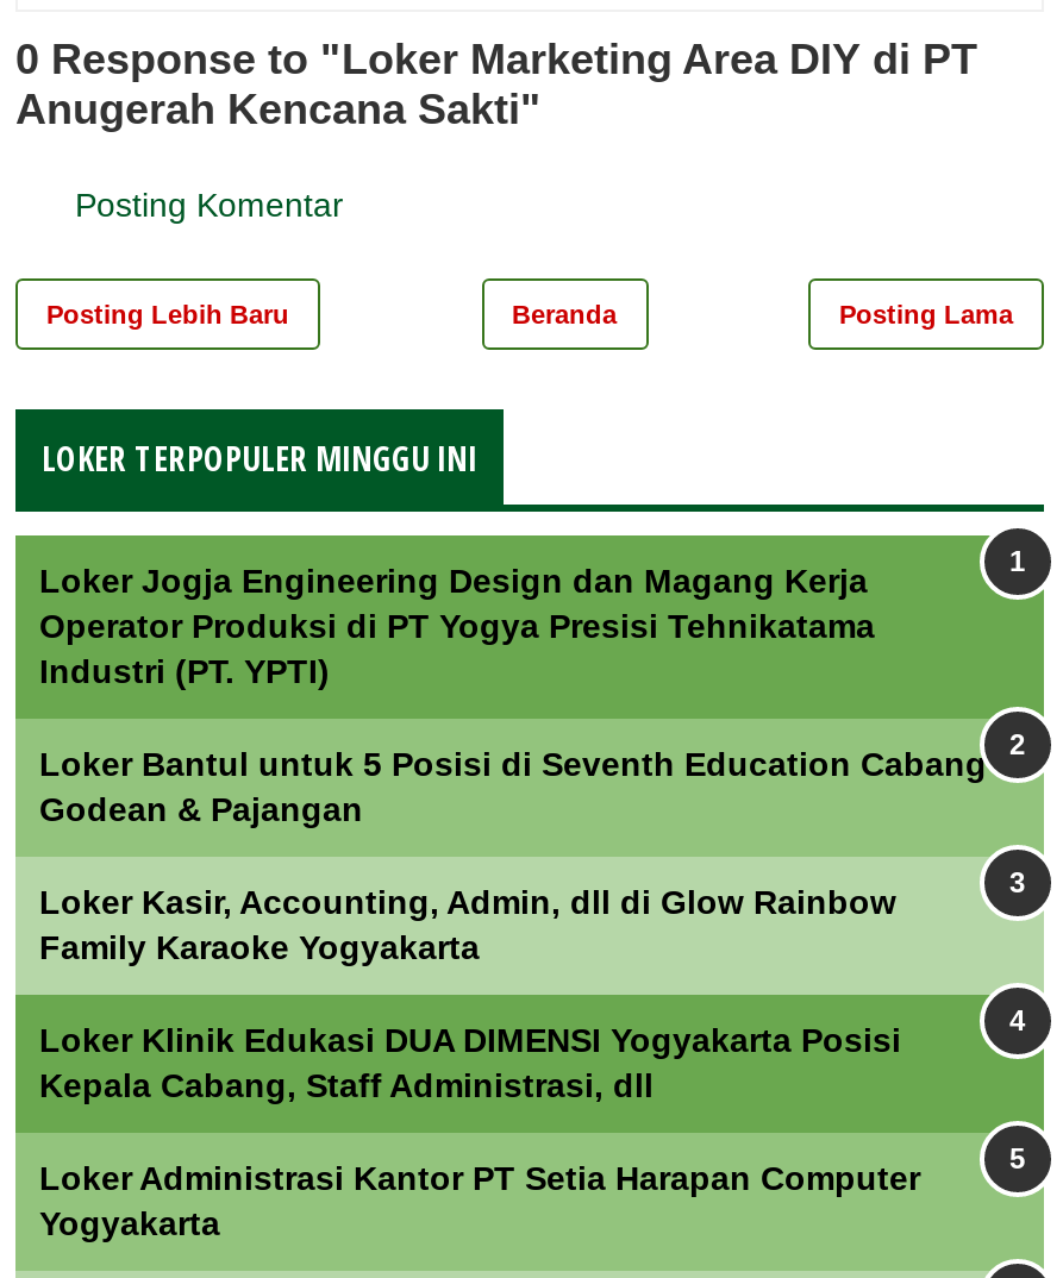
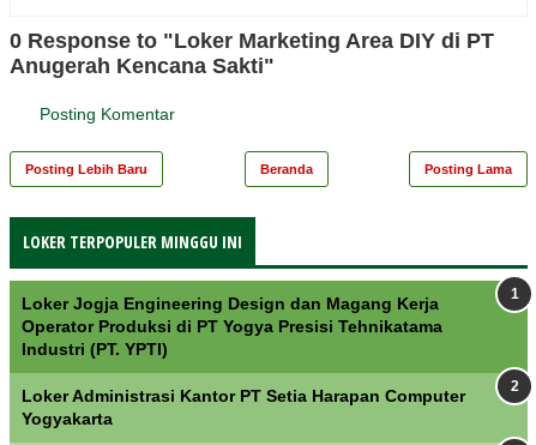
[39,746,1053,1105] [image] | Loker Bantul untuk 5 Posisi di Seventh Education Cabang | Godean & Pajangan | Loker Kasir, Accounting, Admin, dll di Glow Rainbow | Family Karaoke Yogyakarta | Loker Klinik Edukasi DUA DIMENSI Yogyakarta Posisi | Kepala Cabang, Staff Administrasi, dll -> none

